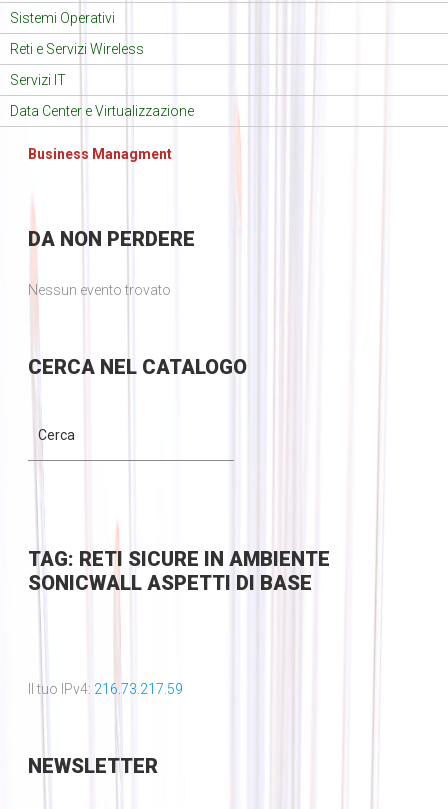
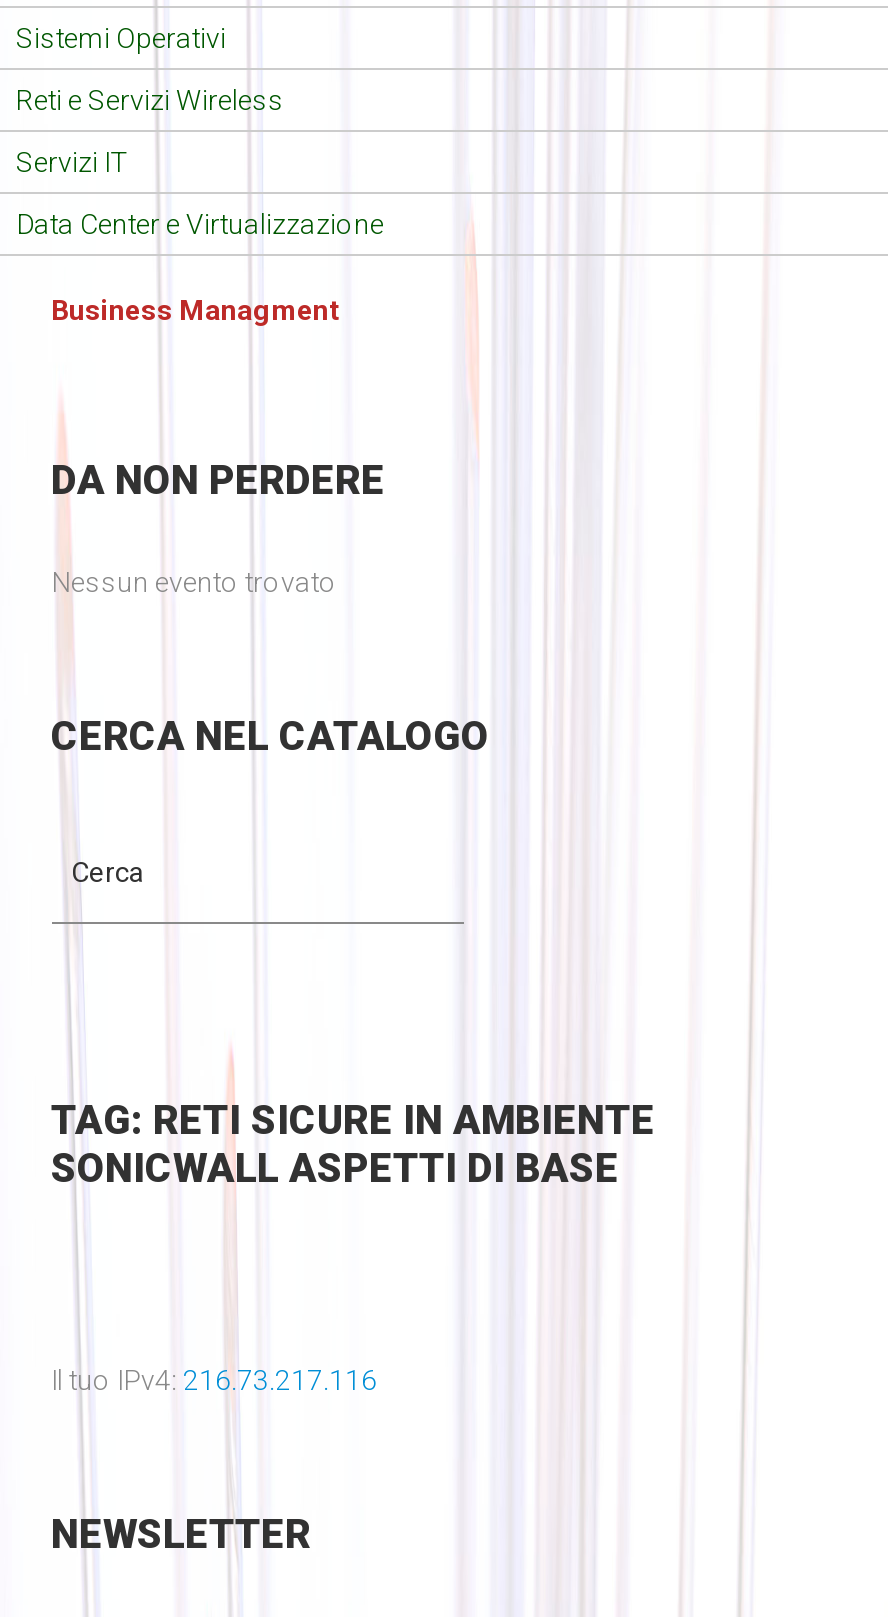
[27,681,182,697] Il tuo IPv4: 216.73.217.59 -> [51,1365,377,1397] Il tuo IPv4: 216.73.217.116

